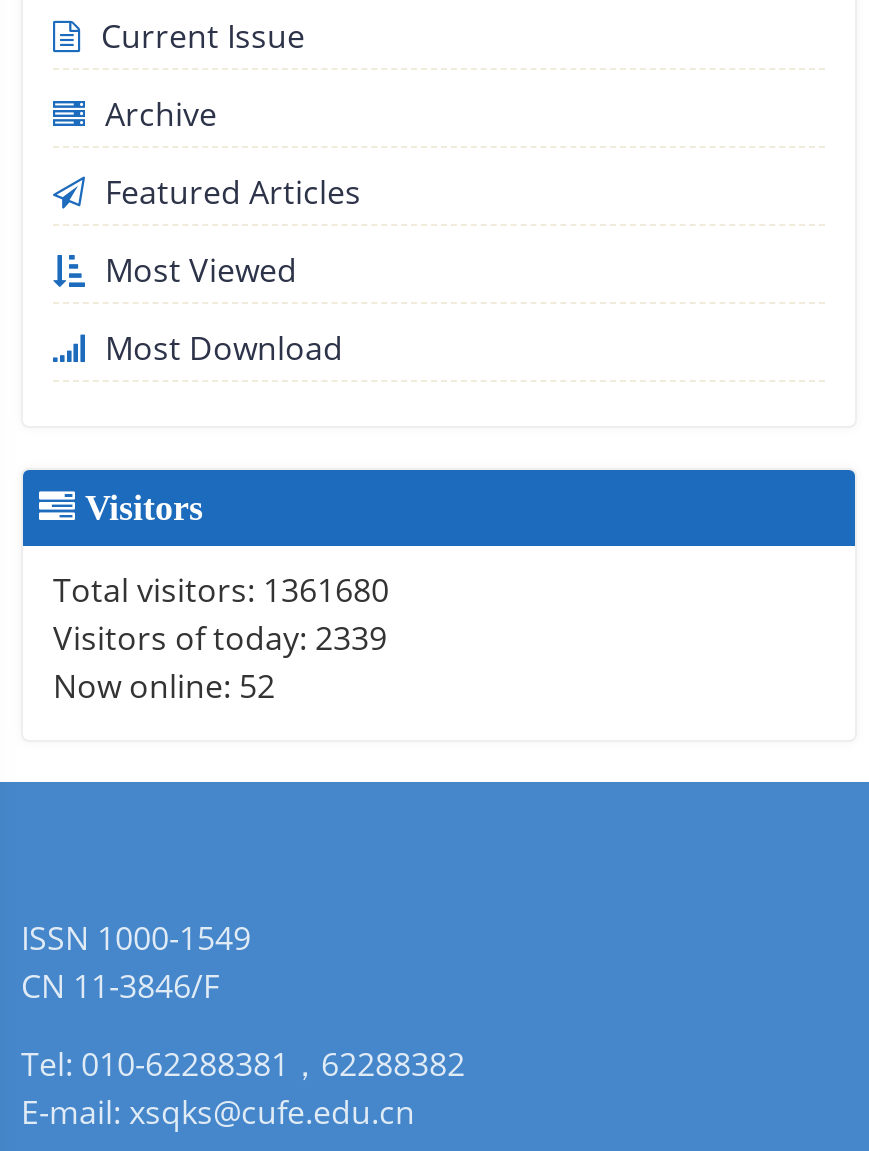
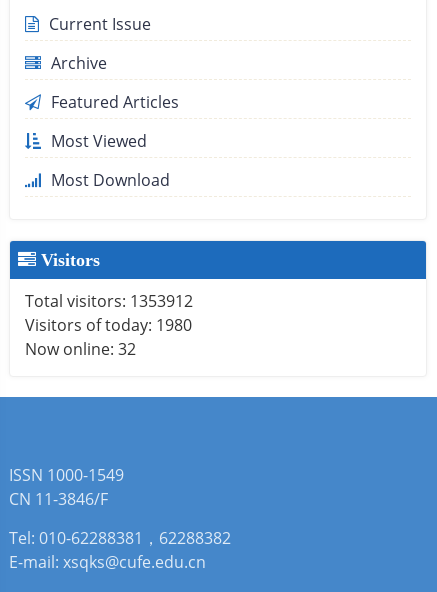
[53,569,389,613] Total visitors: 1361680 -> [25,290,193,312] Total visitors: 1353912
[53,617,387,661] Visitors of today: 2339 -> [25,314,192,336] Visitors of today: 1980
[53,665,275,709] Now online: 52 -> [25,338,136,360] Now online: 32

